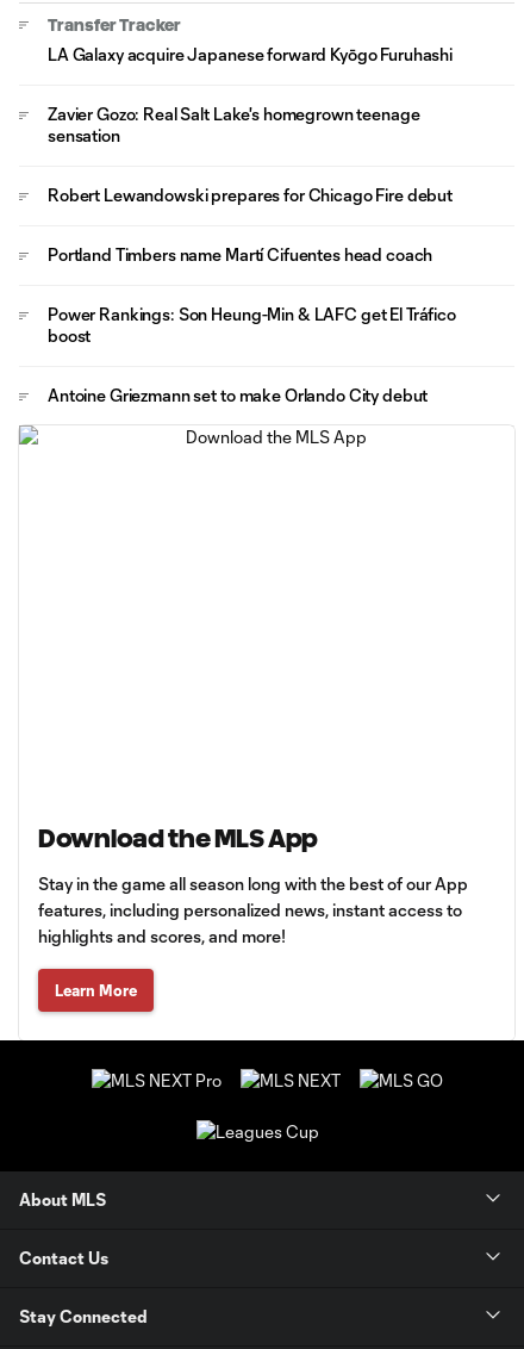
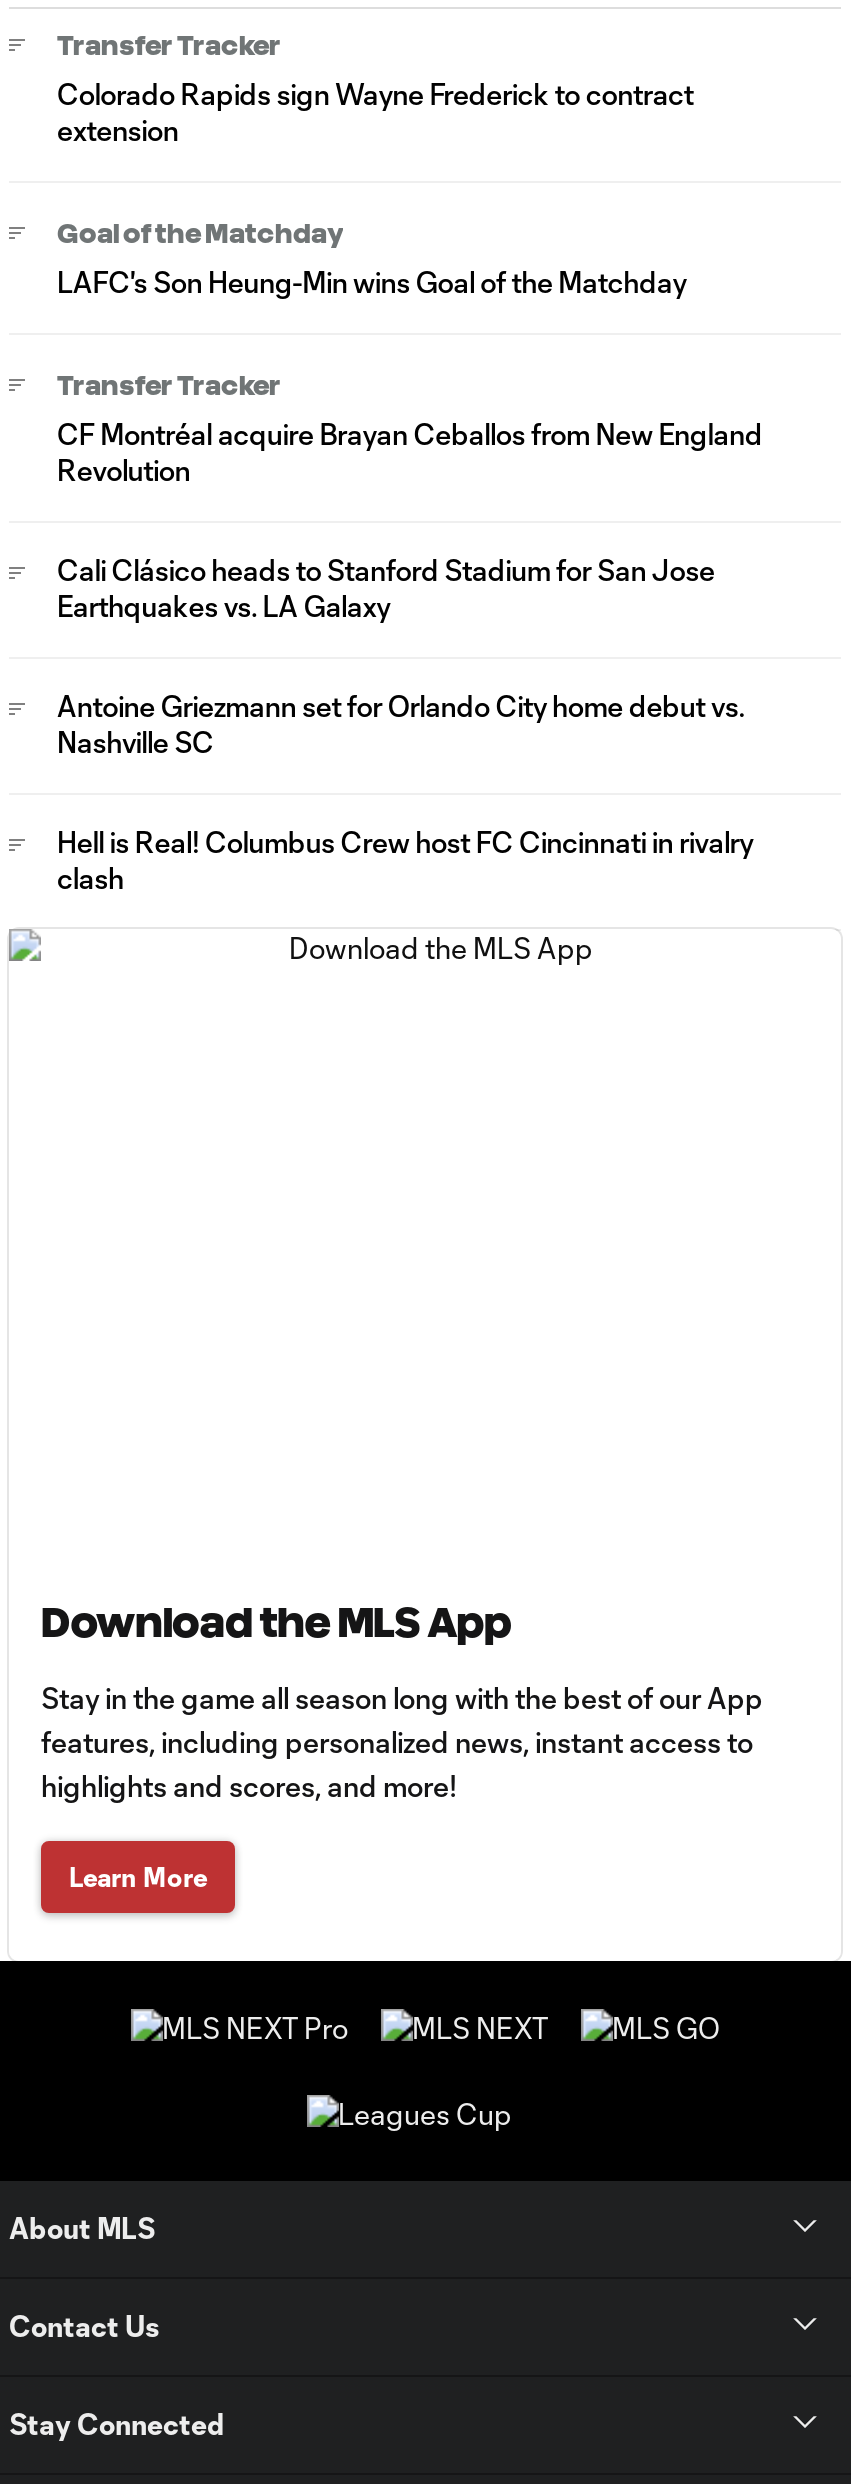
[48,44,456,405] LA Galaxy acquire Japanese forward Kyōgo Furuhashi | Zavier Gozo: Real Salt Lake's homegrown teenage | sensation | Robert Lewandowski prepares for Chicago Fire debut | Portland Timbers name Martí Cifuentes head coach | Power Rankings: Son Heung-Min & LAFC get El Tráfico | boost | Antoine Griezmann set to make Orlando City debut -> [57,76,762,894] Colorado Rapids sign Wayne Frederick to contract | extension | Goal of the Matchday | LAFC's Son Heung-Min wins Goal of the Matchday | Transfer Tracker | CF Montréal acquire Brayan Ceballos from New England | Revolution | Cali Clásico heads to Stanford Stadium for San Jose | Earthquakes vs. LA Galaxy | Antoine Griezmann set for Orlando City home debut vs. | Nashville SC | Hell is Real! Columbus Crew host FC Cincinnati in rivalry | clash

